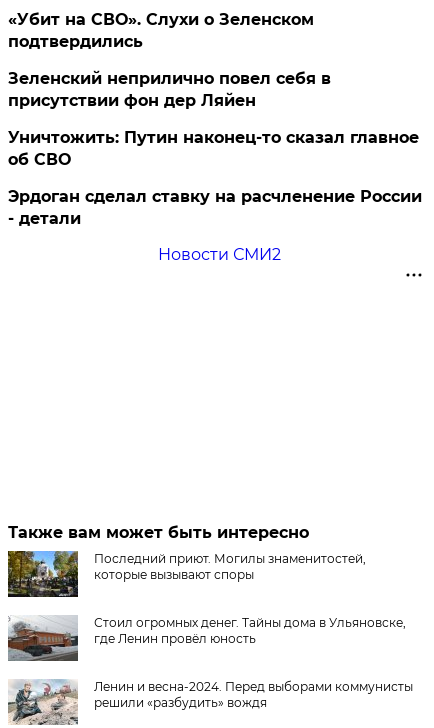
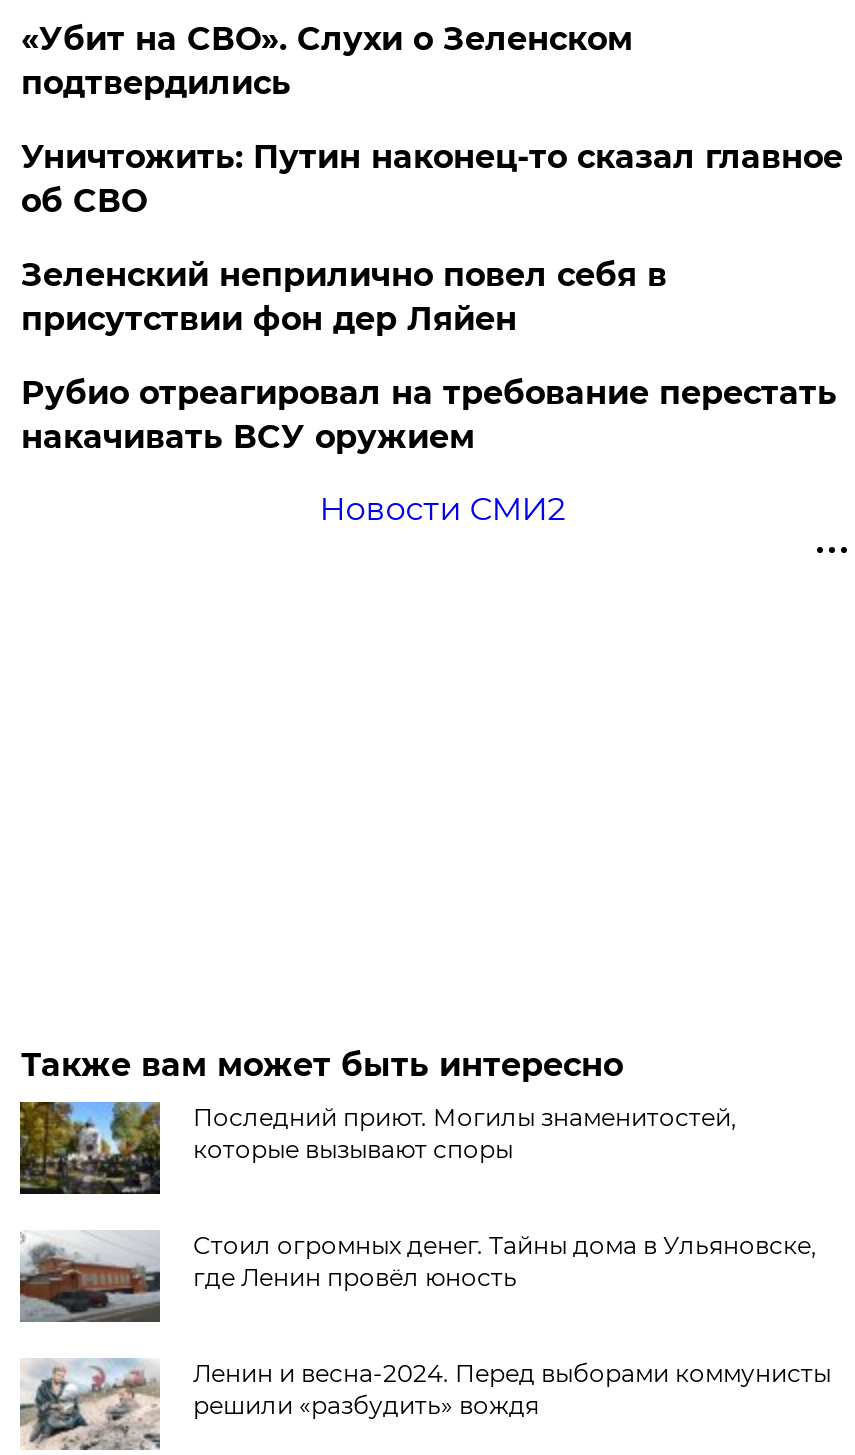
moved [8,69,331,110] -> [21,256,667,338]: Зеленский неприлично повел cебя в | присутствии фон дер Ляйен
moved [8,128,419,169] -> [21,138,843,220]: Уничтожить: Путин наконец-то сказал главное | об СВО
[8,187,422,228] Эрдоган сделал ставку на расчленение России | - детали -> [21,374,837,456] Рубио отреагировал на требование перестать | накачивать ВСУ оружием

